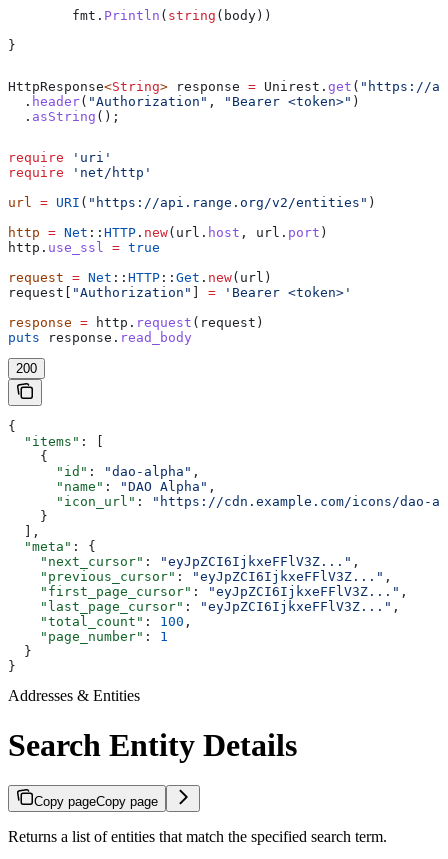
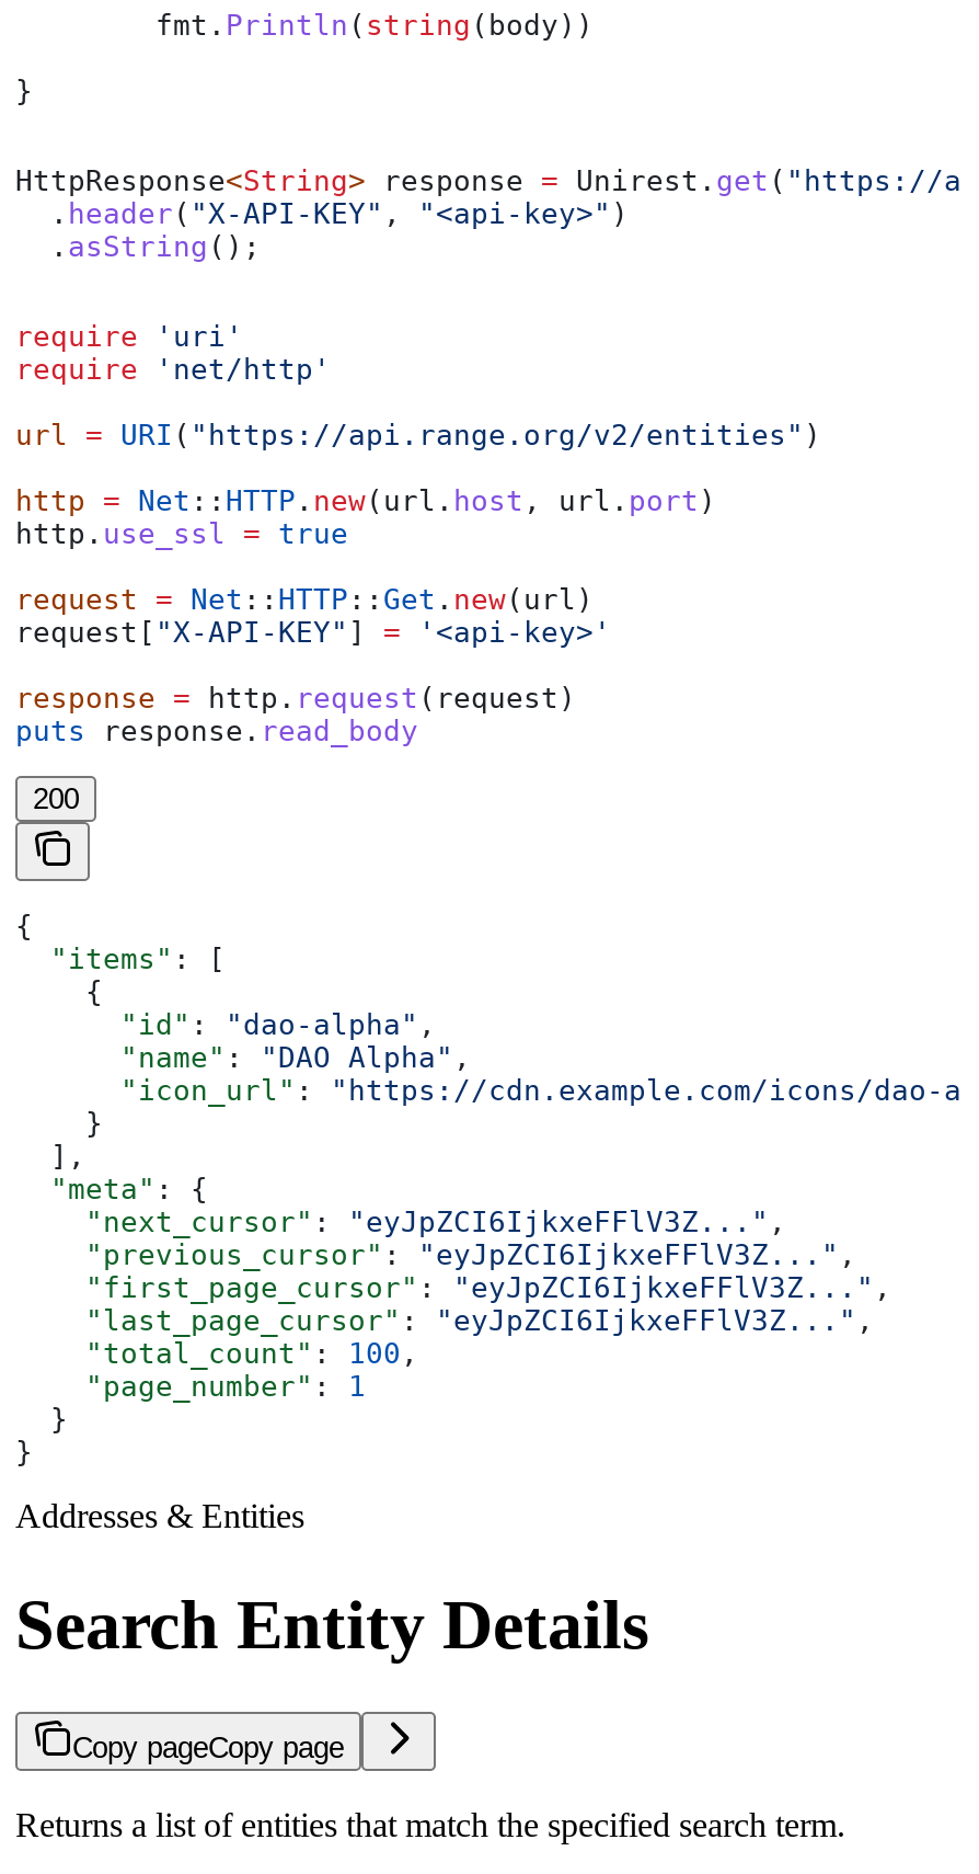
[8,94,360,109] . header ("Authorization", "Bearer <token>") -> [15,198,629,231] . header ("X-API-KEY", "<api-key>")
[8,285,352,300] request["Authorization"] = 'Bearer <token>' -> [15,617,611,649] request["X-API-KEY"] = '<api-key>'

